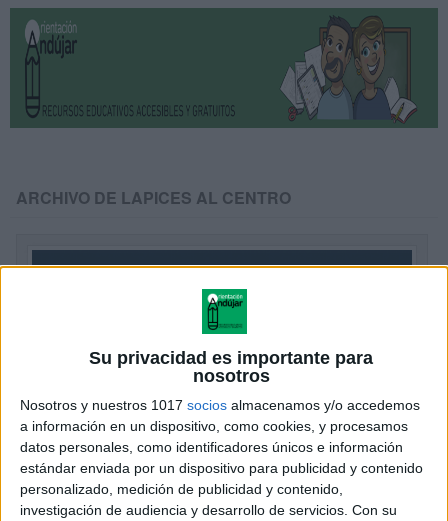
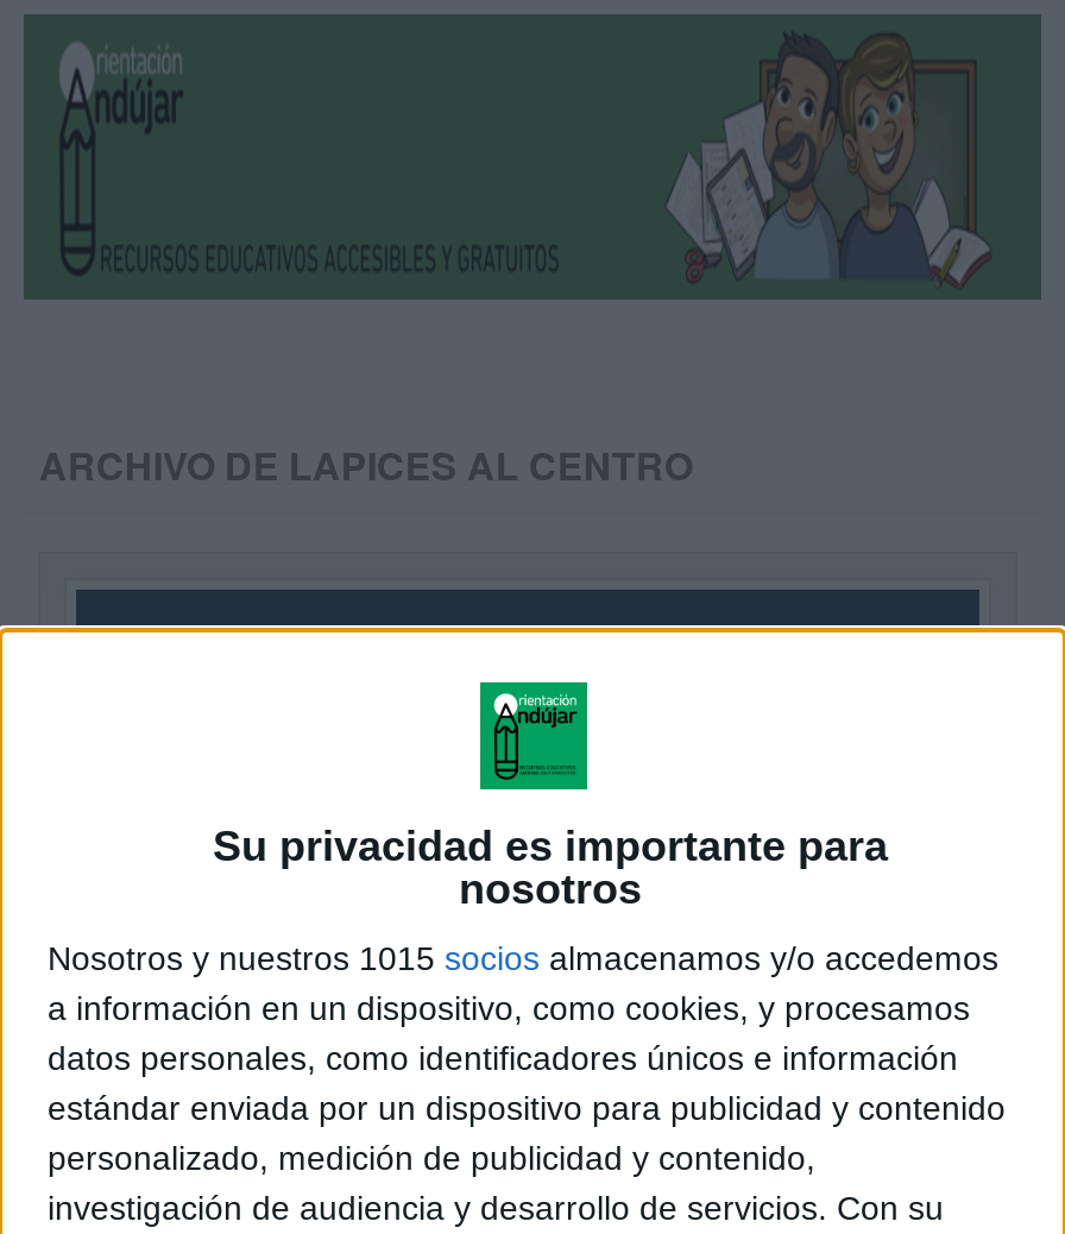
[20,397,420,413] Nosotros y nuestros 1017 socios almacenamos y/o accedemos -> [48,938,998,976] Nosotros y nuestros 1015 socios almacenamos y/o accedemos

